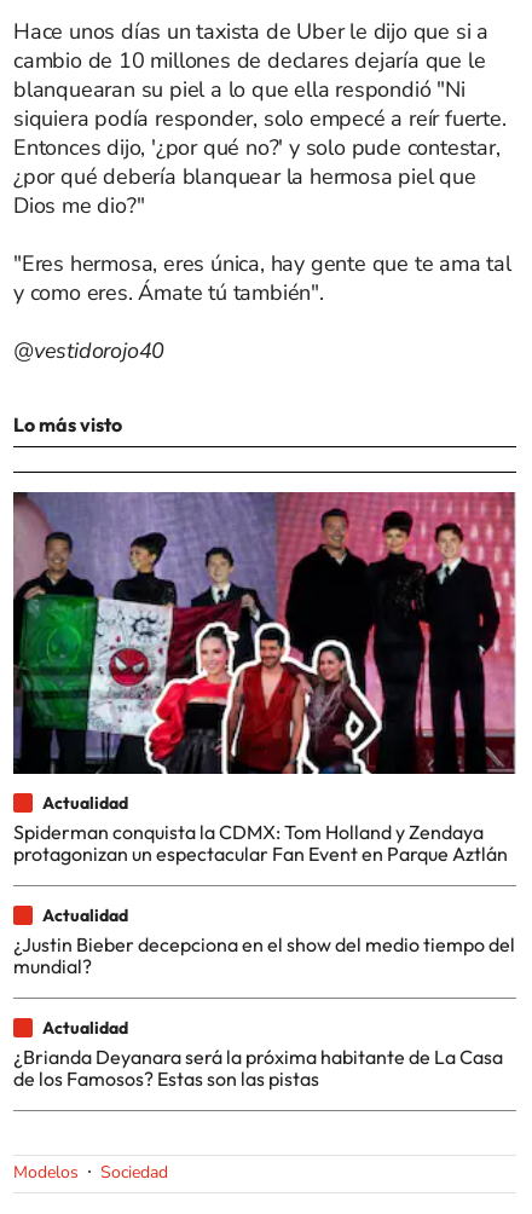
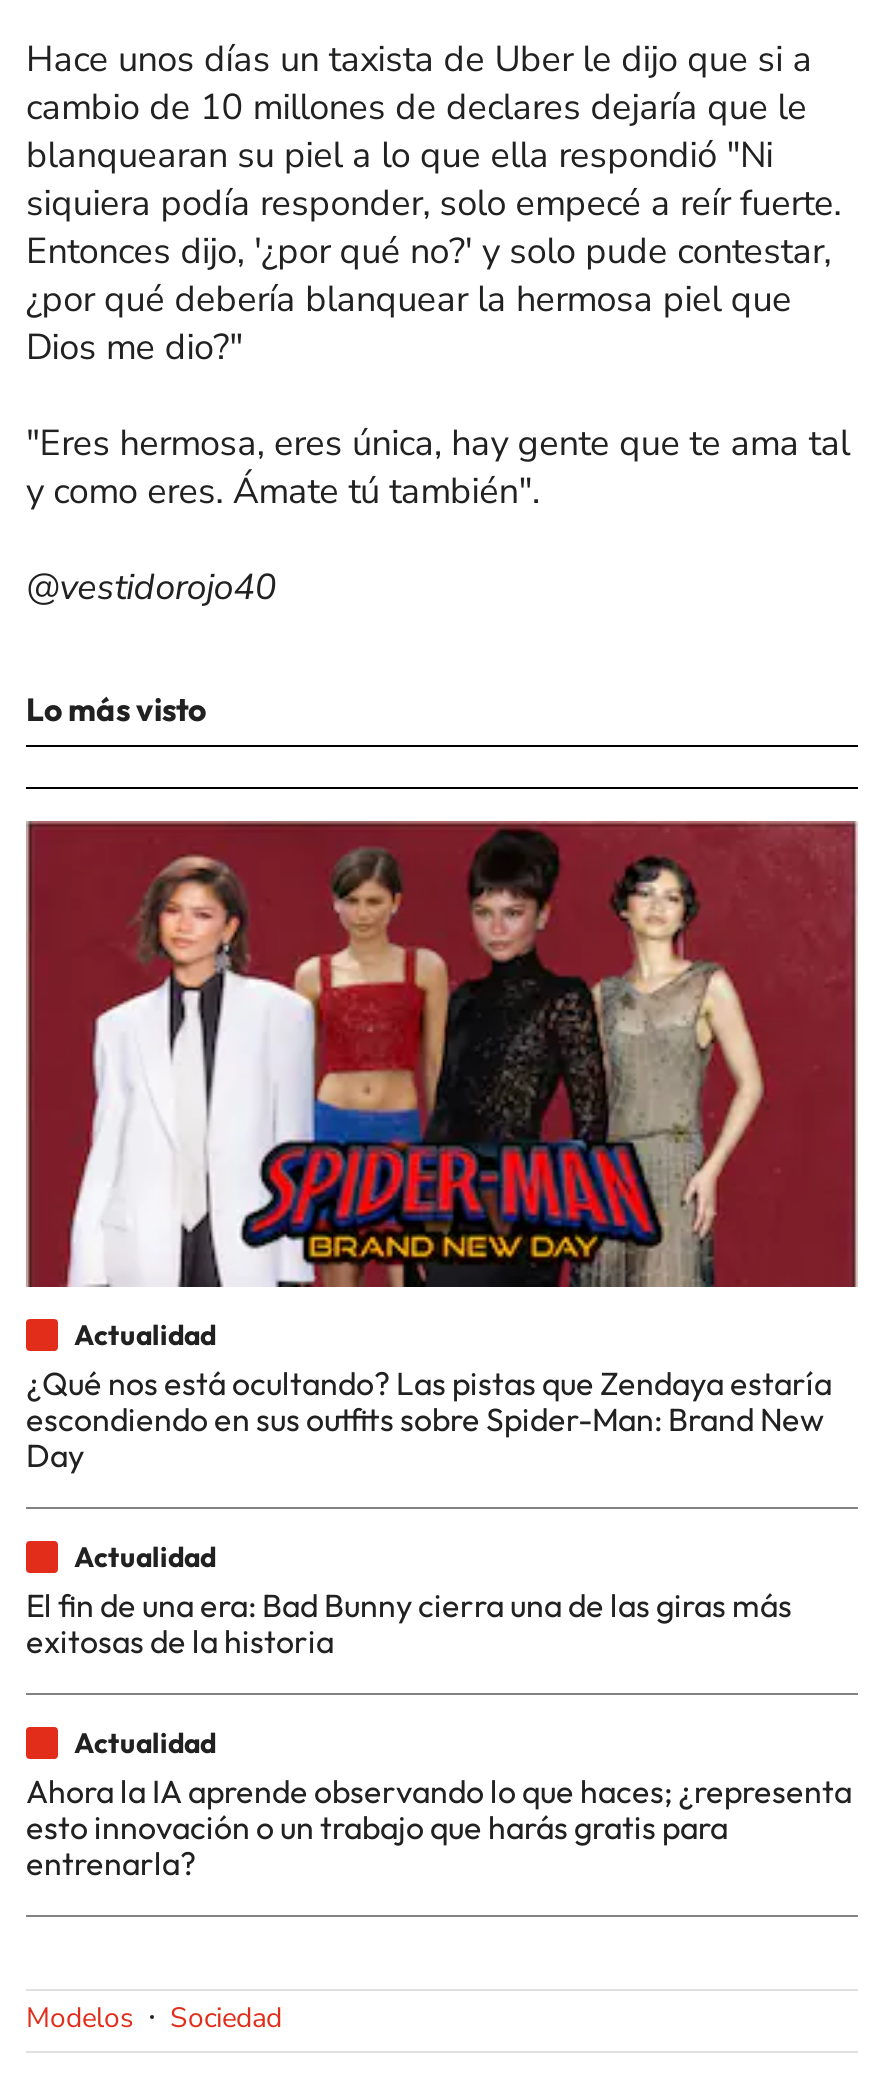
[12,491,516,866] [image] | Spiderman conquista la CDMX: Tom Holland y Zendaya | protagonizan un espectacular Fan Event en Parque Aztlán -> [26,819,858,1475] [image] | ¿Qué nos está ocultando? Las pistas que Zendaya estaría | escondiendo en sus outfits sobre Spider-Man: Brand New | Day
[13,932,515,978] ¿Justin Bieber decepciona en el show del medio tiempo del | mundial? -> [26,1585,792,1661] El fin de una era: Bad Bunny cierra una de las giras más | exitosas de la historia
[13,1045,503,1091] ¿Brianda Deyanara será la próxima habitante de La Casa | de los Famosos? Estas son las pistas -> [26,1771,852,1883] Ahora la IA aprende observando lo que haces; ¿representa | esto innovación o un trabajo que harás gratis para | entrenarla?

